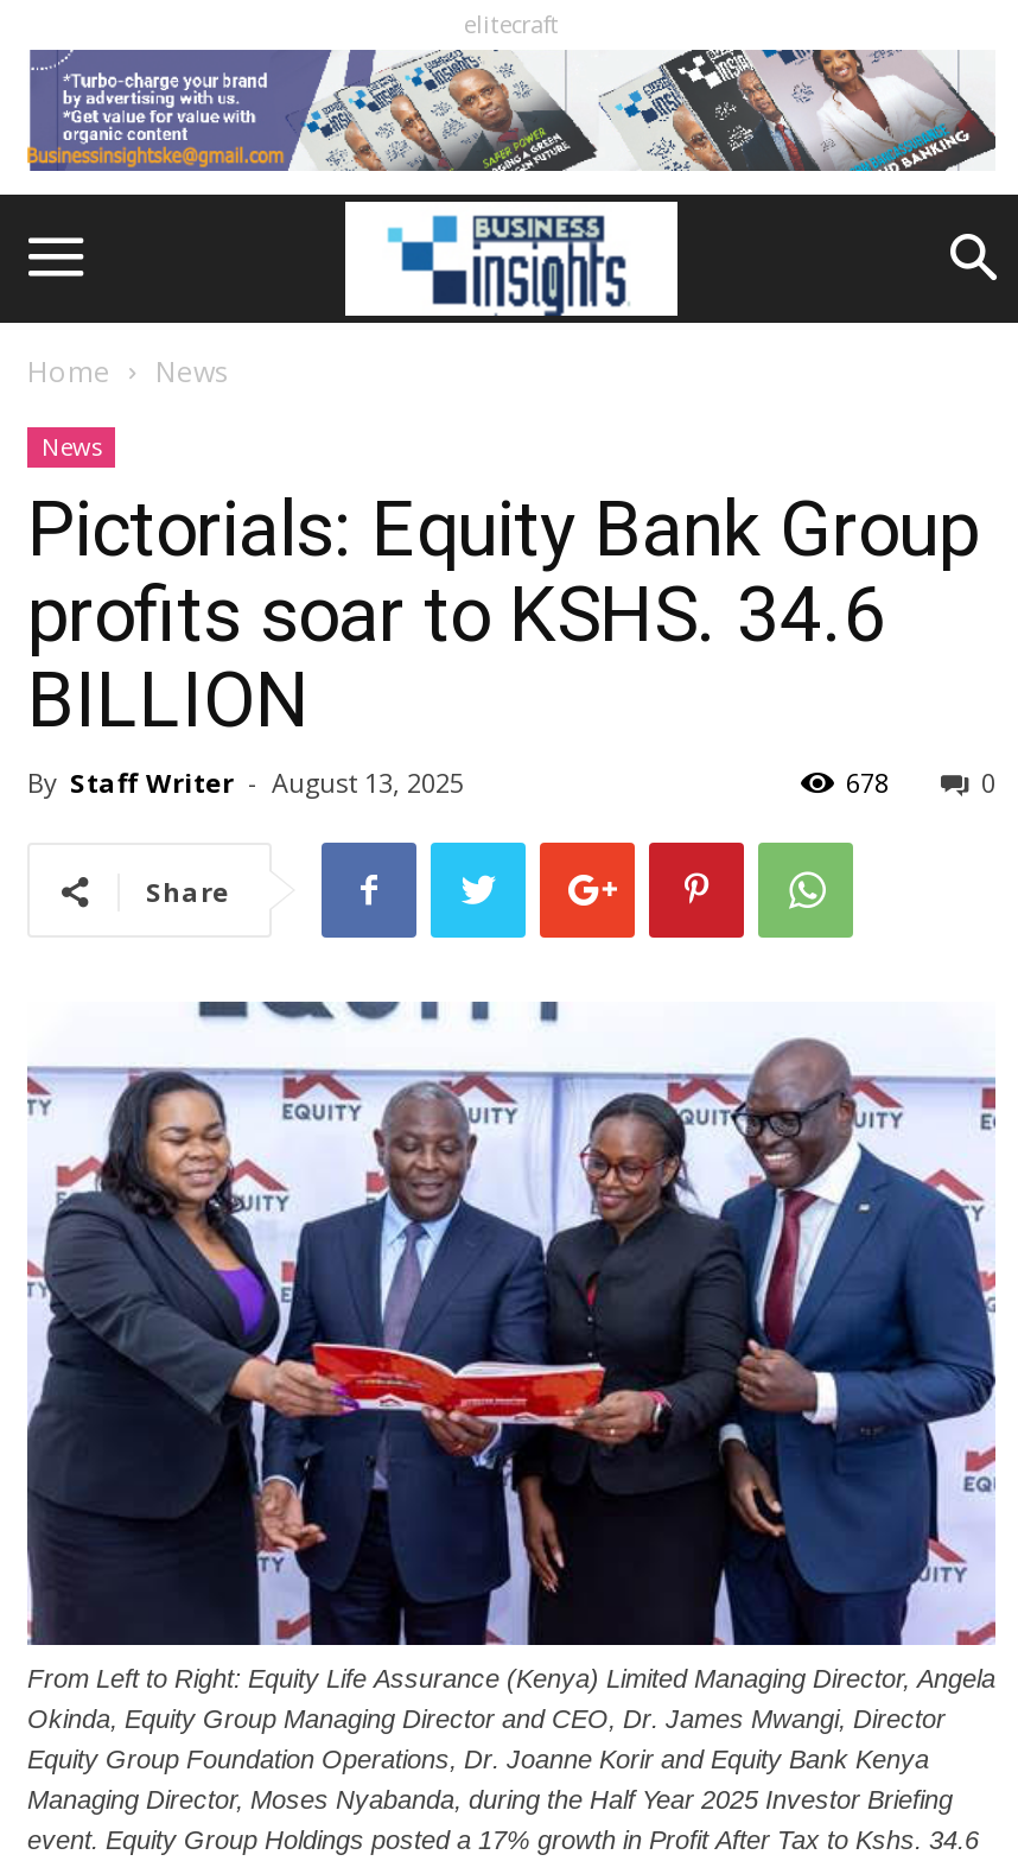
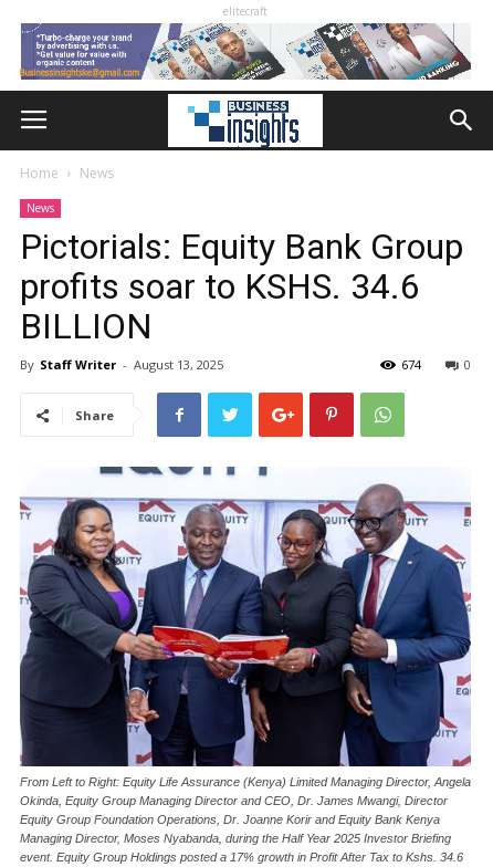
[846,764,889,800] 678 -> [401,356,421,373] 674

